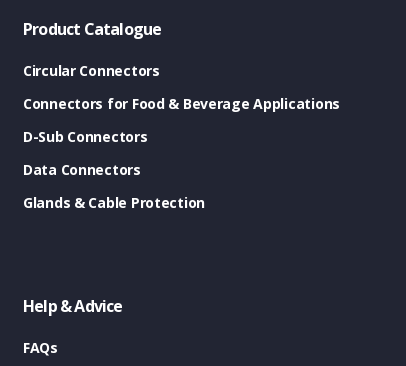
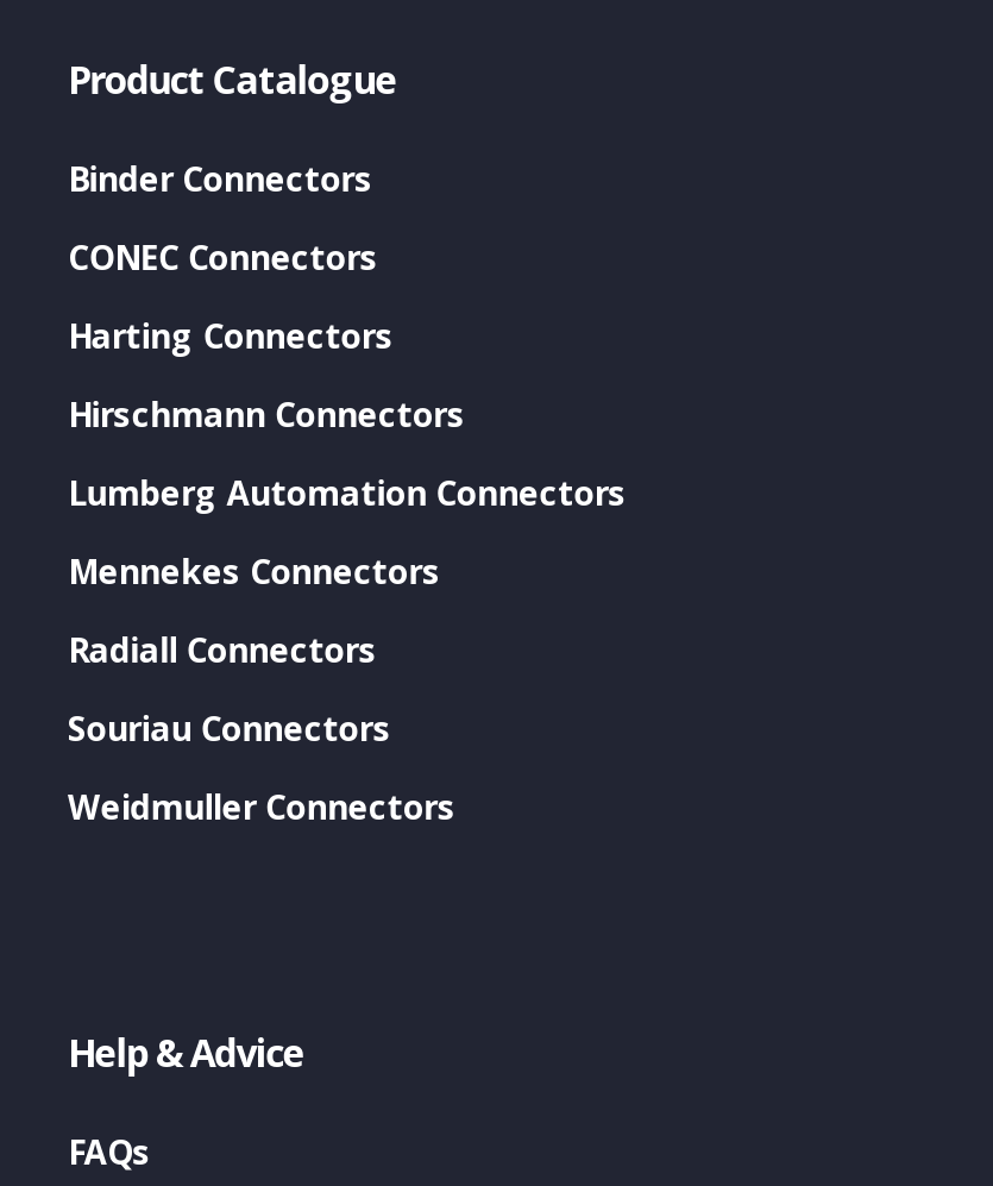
[23,61,340,212] Circular Connectors | Connectors for Food & Beverage Applications | D-Sub Connectors | Data Connectors | Glands & Cable Protection -> [68,157,626,830] Binder Connectors | CONEC Connectors | Harting Connectors | Hirschmann Connectors | Lumberg Automation Connectors | Mennekes Connectors | Radiall Connectors | Souriau Connectors | Weidmuller Connectors

